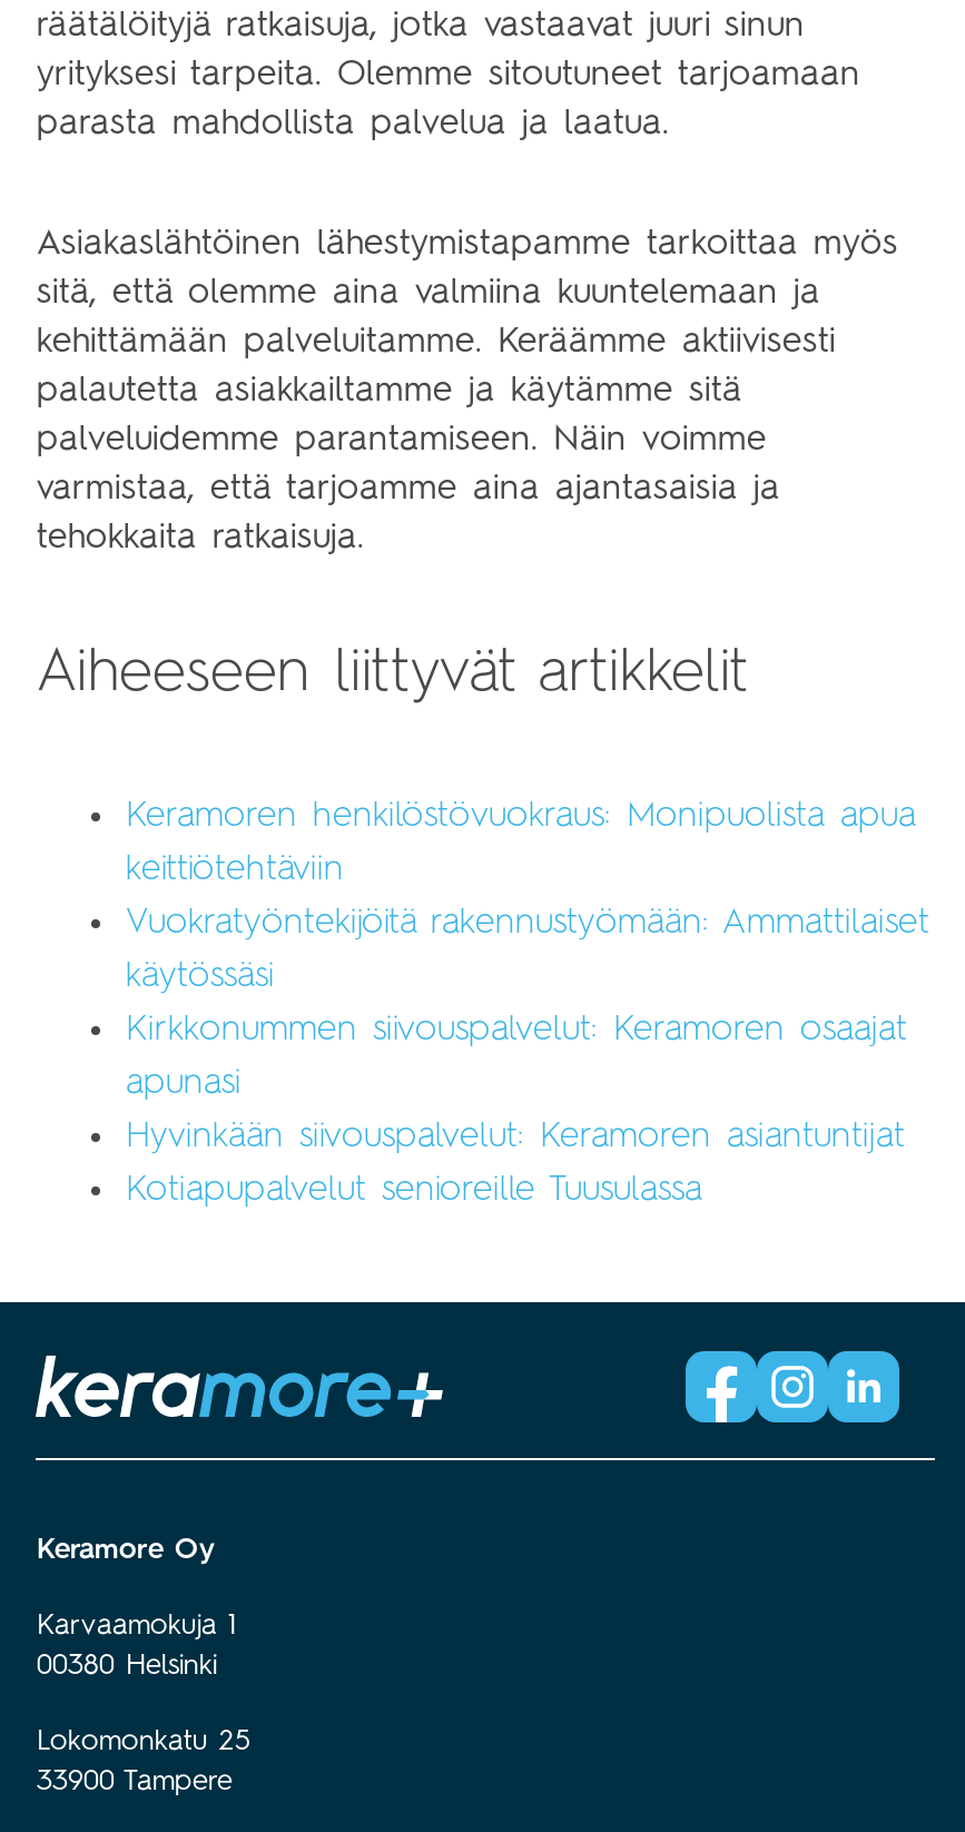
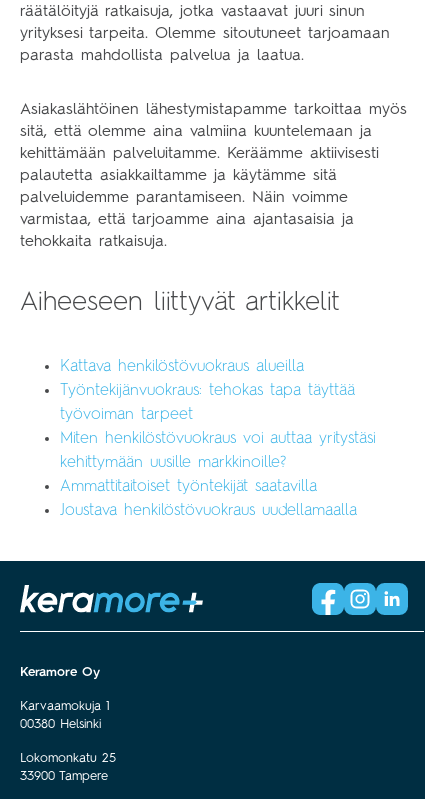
[126,798,929,1208] Keramoren henkilöstövuokraus: Monipuolista apua | keittiötehtäviin | Vuokratyöntekijöitä rakennustyömään: Ammattilaiset | käytössäsi | Kirkkonummen siivouspalvelut: Keramoren osaajat | apunasi | Hyvinkään siivouspalvelut: Keramoren asiantuntijat | Kotiapupalvelut senioreille Tuusulassa -> [60,359,375,519] Kattava henkilöstövuokraus alueilla | Työntekijänvuokraus: tehokas tapa täyttää | työvoiman tarpeet | Miten henkilöstövuokraus voi auttaa yritystäsi | kehittymään uusille markkinoille? | Ammattitaitoiset työntekijät saatavilla | Joustava henkilöstövuokraus uudellamaalla

